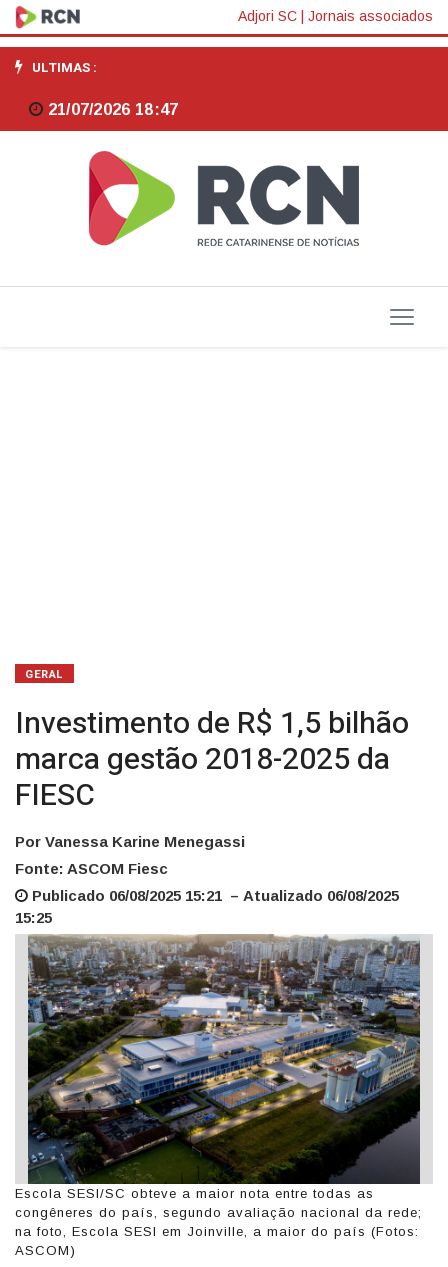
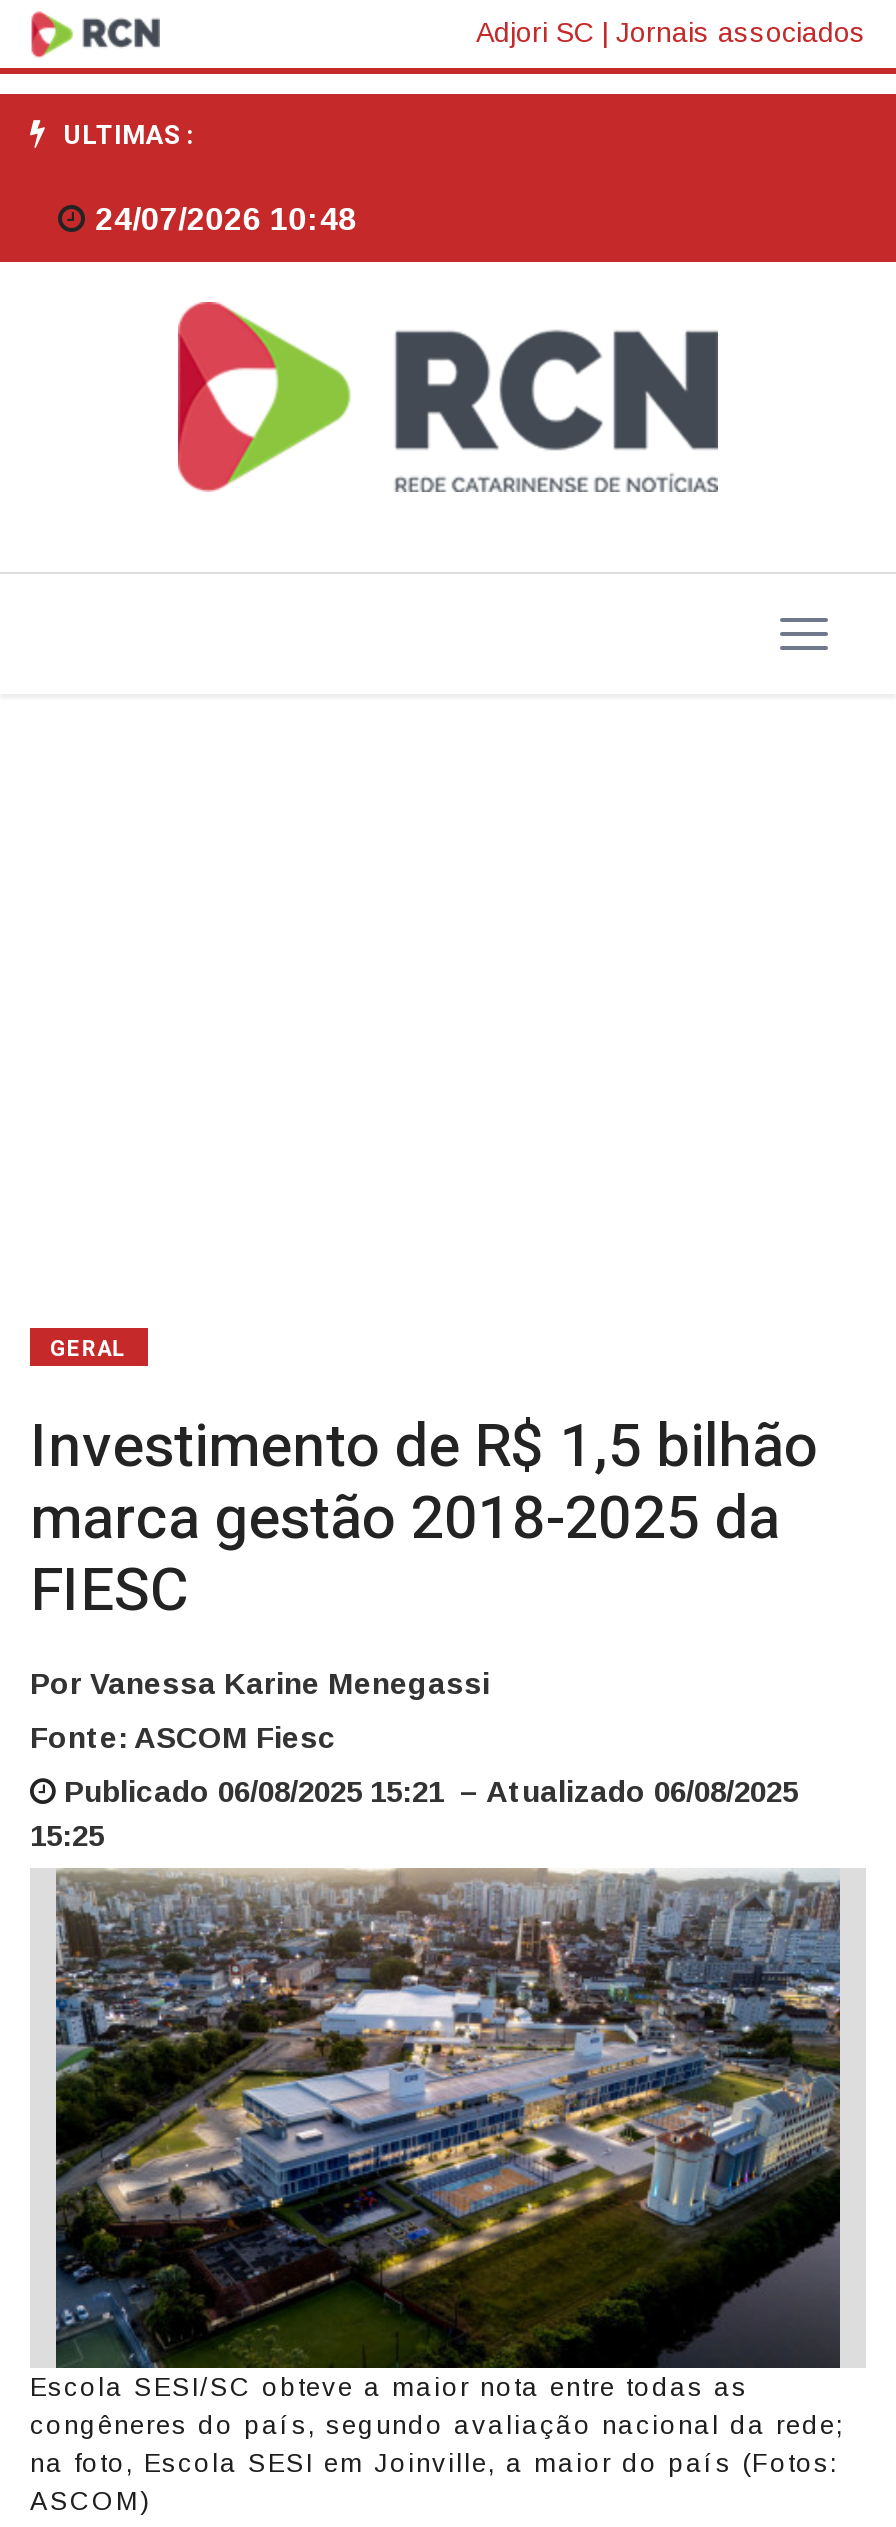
[43,101,178,118] 21/07/2026 18:47 -> [87,202,357,236] 24/07/2026 10:48

